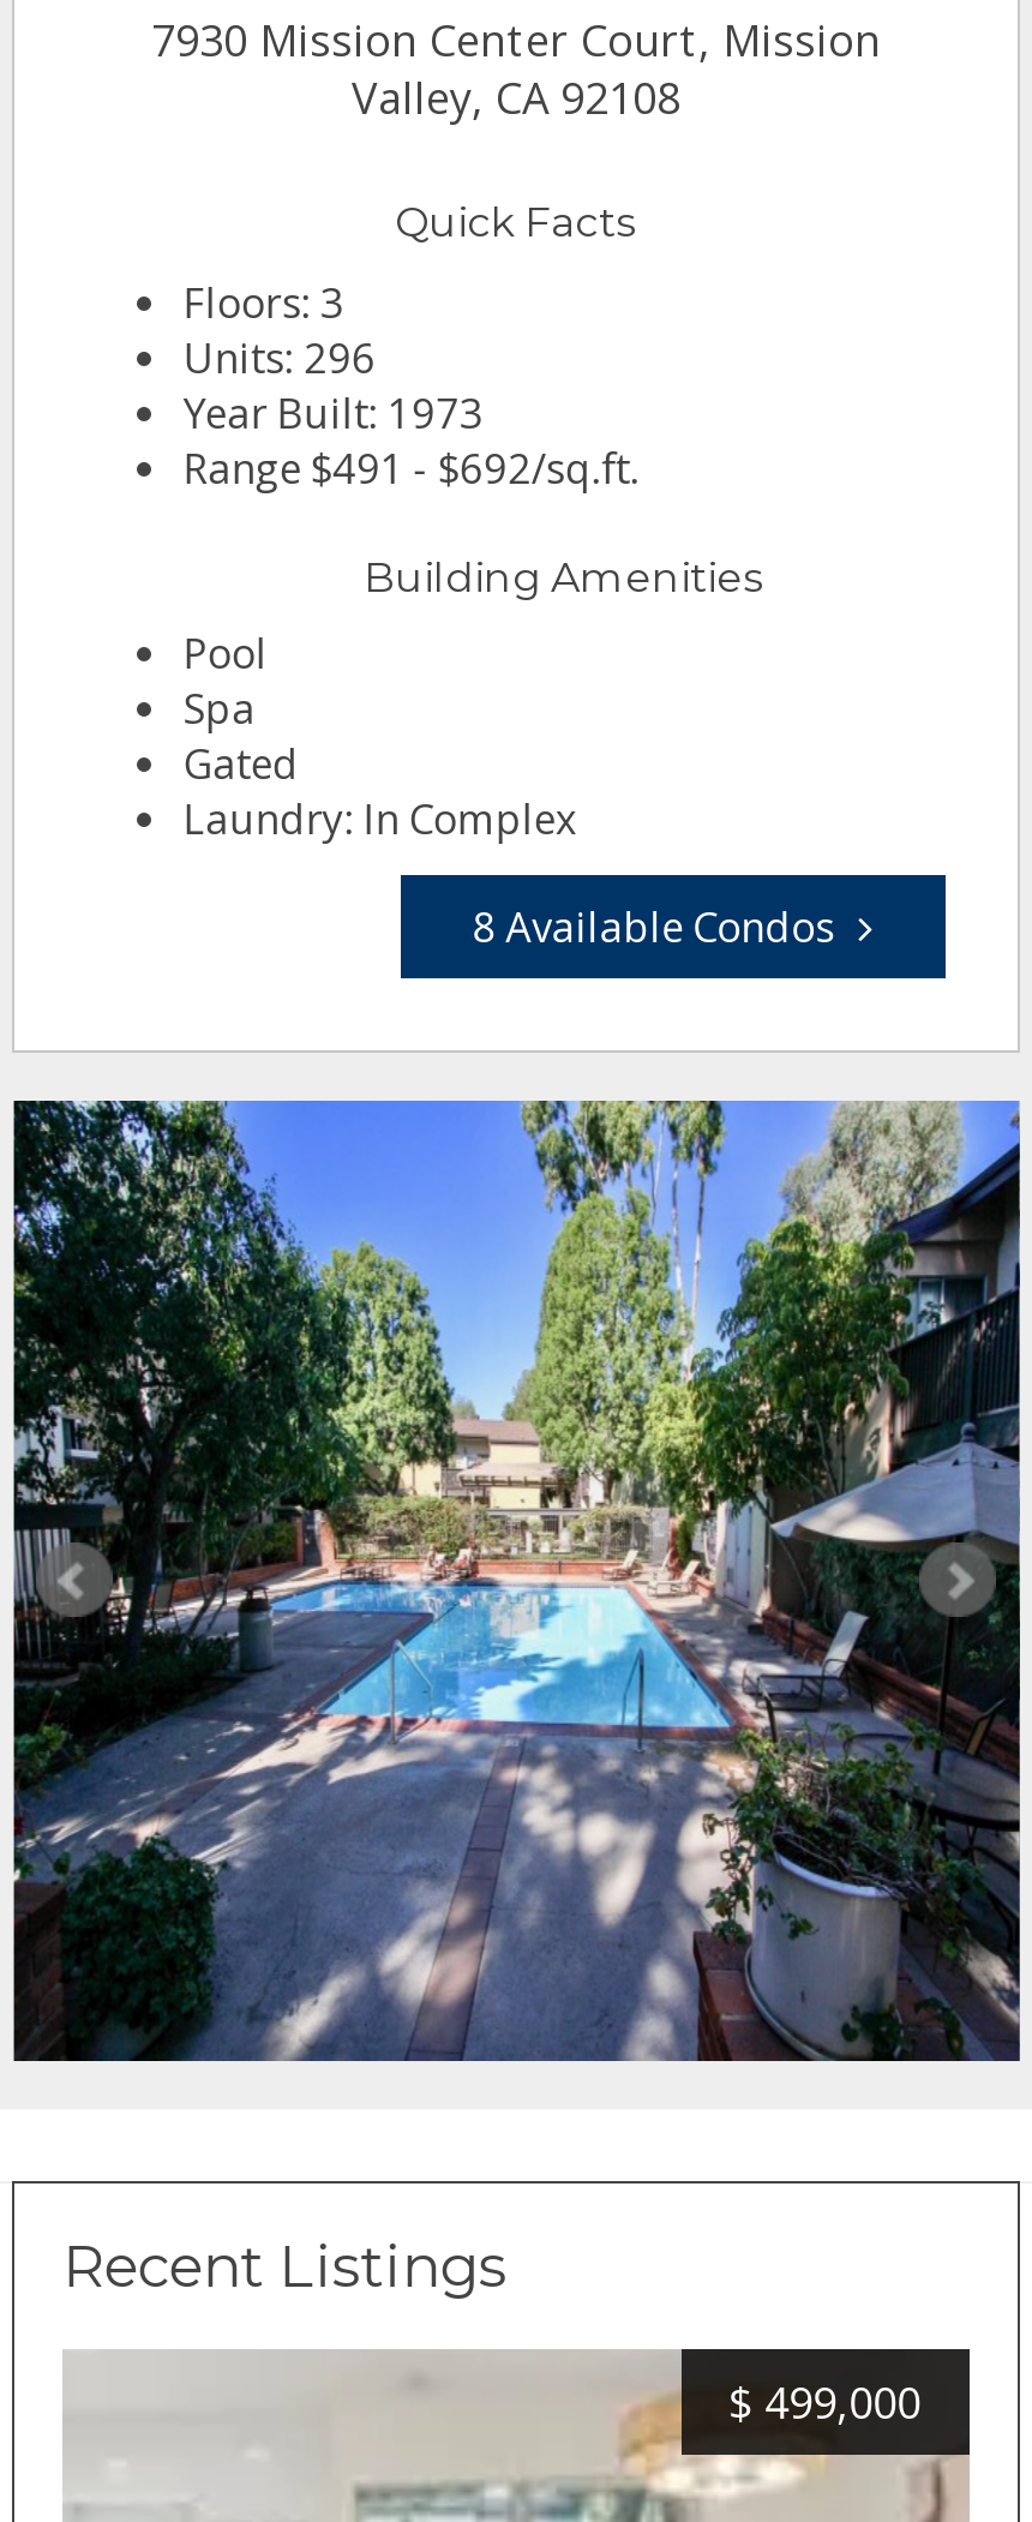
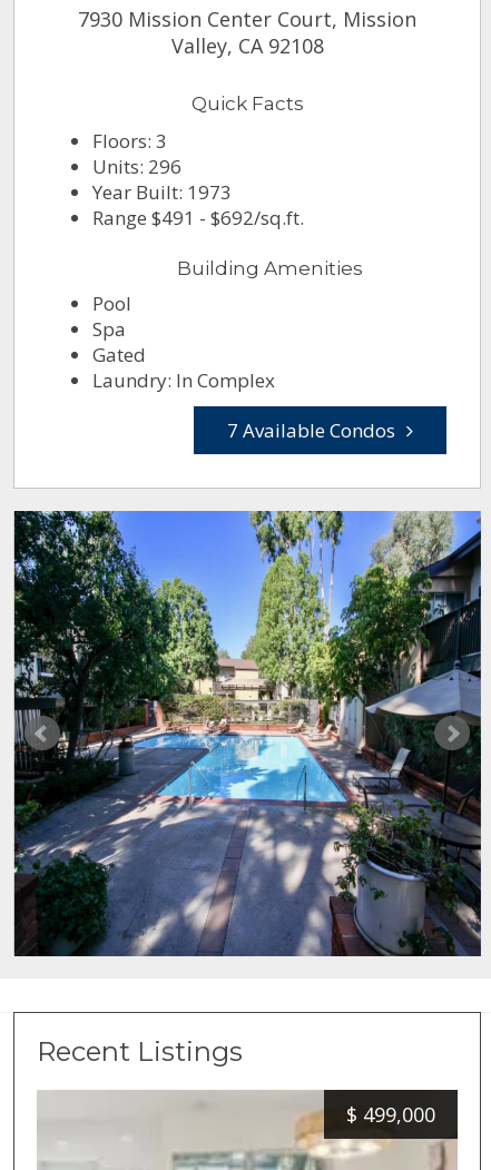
[472,900,834,955] 8 Available Condos -> [227,418,395,443] 7 Available Condos

